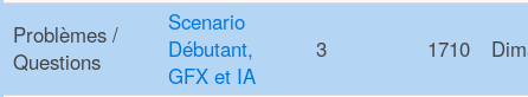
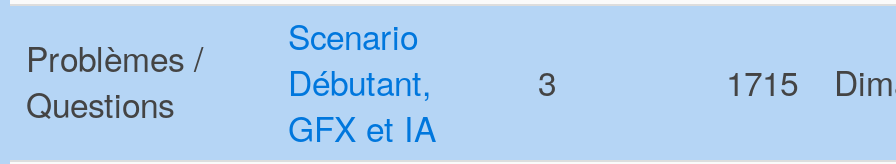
[427,34,470,63] 1710 -> [726,58,798,106] 1715

